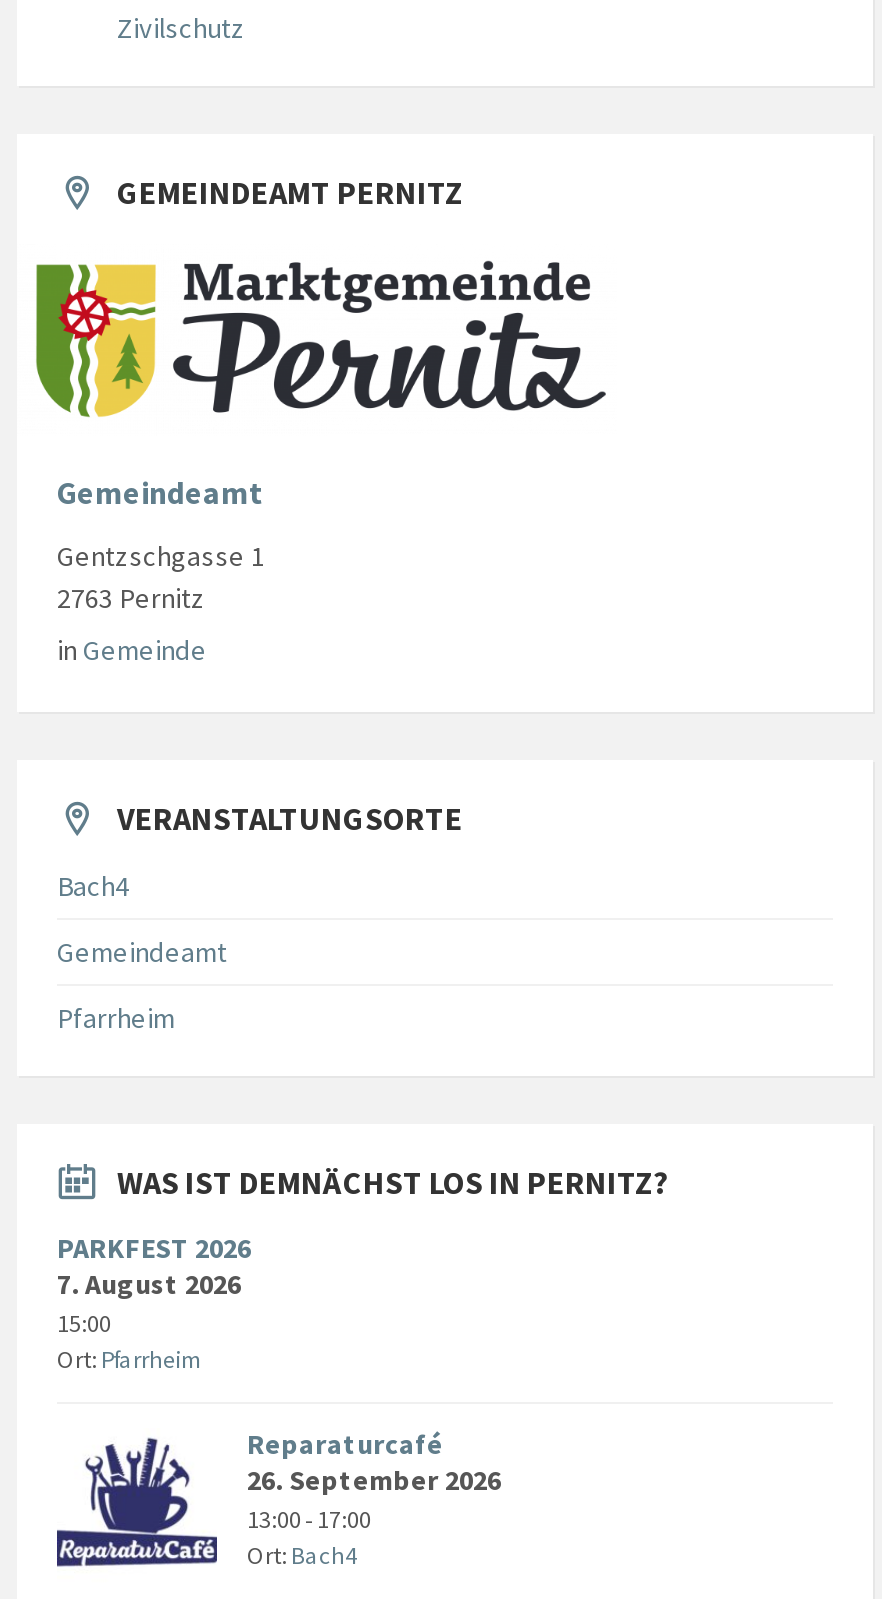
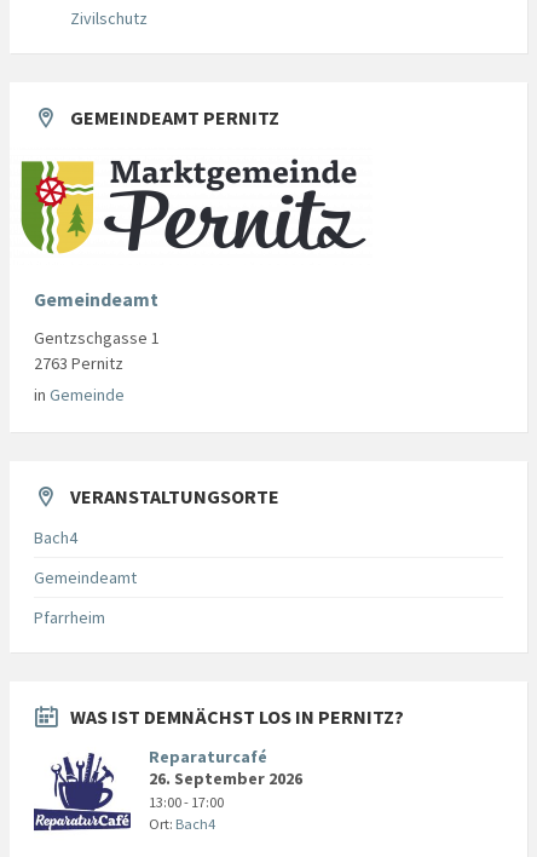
[57,1230,251,1374] PARKFEST 2026 | 7. August 2026 | 15:00 | Ort: Pfarrheim -> none

